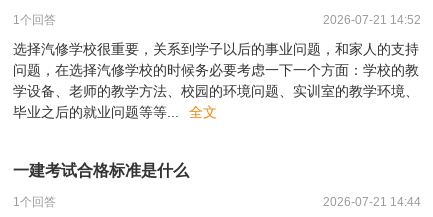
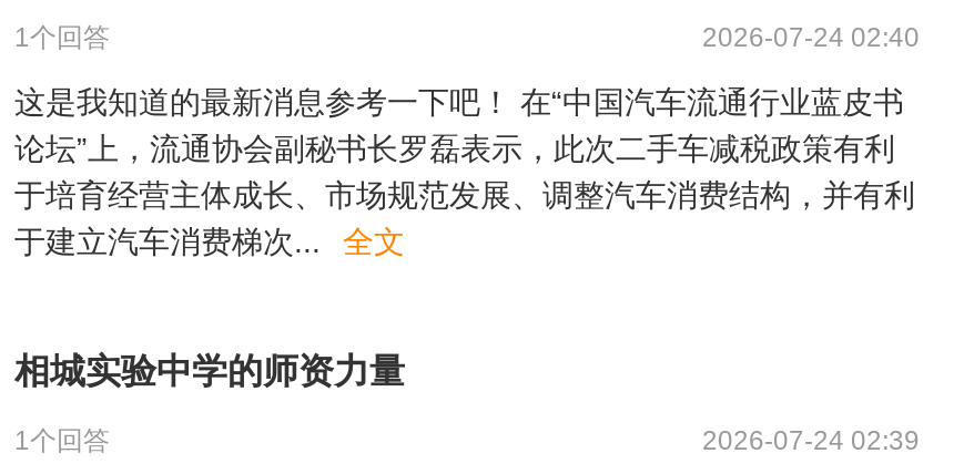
[323,13,421,27] 2026-07-21 14:52 -> [702,22,920,53] 2026-07-24 02:40
[13,41,419,120] 选择汽修学校很重要，关系到学子以后的事业问题，和家人的支持 | 问题，在选择汽修学校的时候务必要考虑一下一个方面：学校的教 | 学设备、老师的教学方法、校园的环境问题、实训室的教学环境、 | 毕业之后的就业问题等等... -> [14,84,915,259] 这是我知道的最新消息参考一下吧！ 在“中国汽车流通行业蓝皮书 | 论坛”上，流通协会副秘书长罗磊表示，此次二手车减税政策有利 | 于培育经营主体成长、市场规范发展、调整汽车消费结构，并有利 | 于建立汽车消费梯次...
[13,162,189,179] 一建考试合格标准是什么 -> [14,352,405,390] 相城实验中学的师资力量
[323,195,421,209] 2026-07-21 14:44 -> [702,425,920,456] 2026-07-24 02:39

